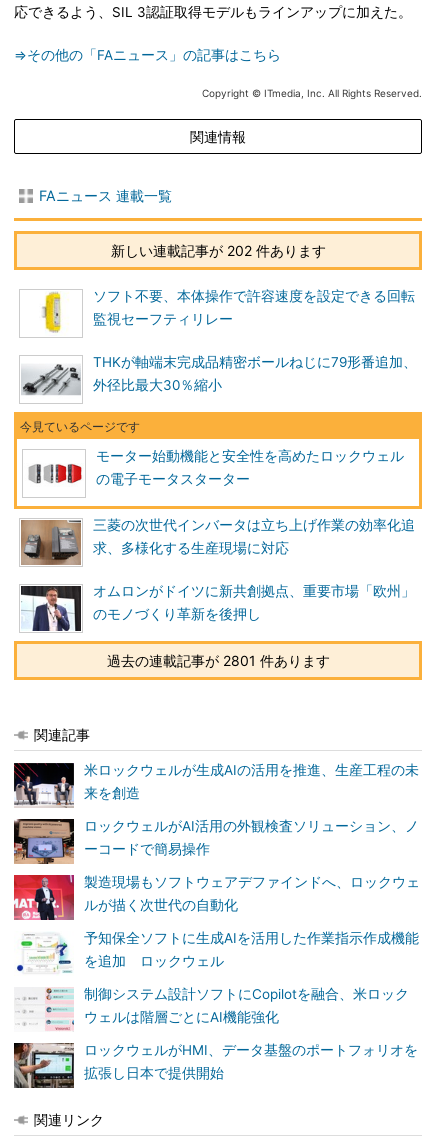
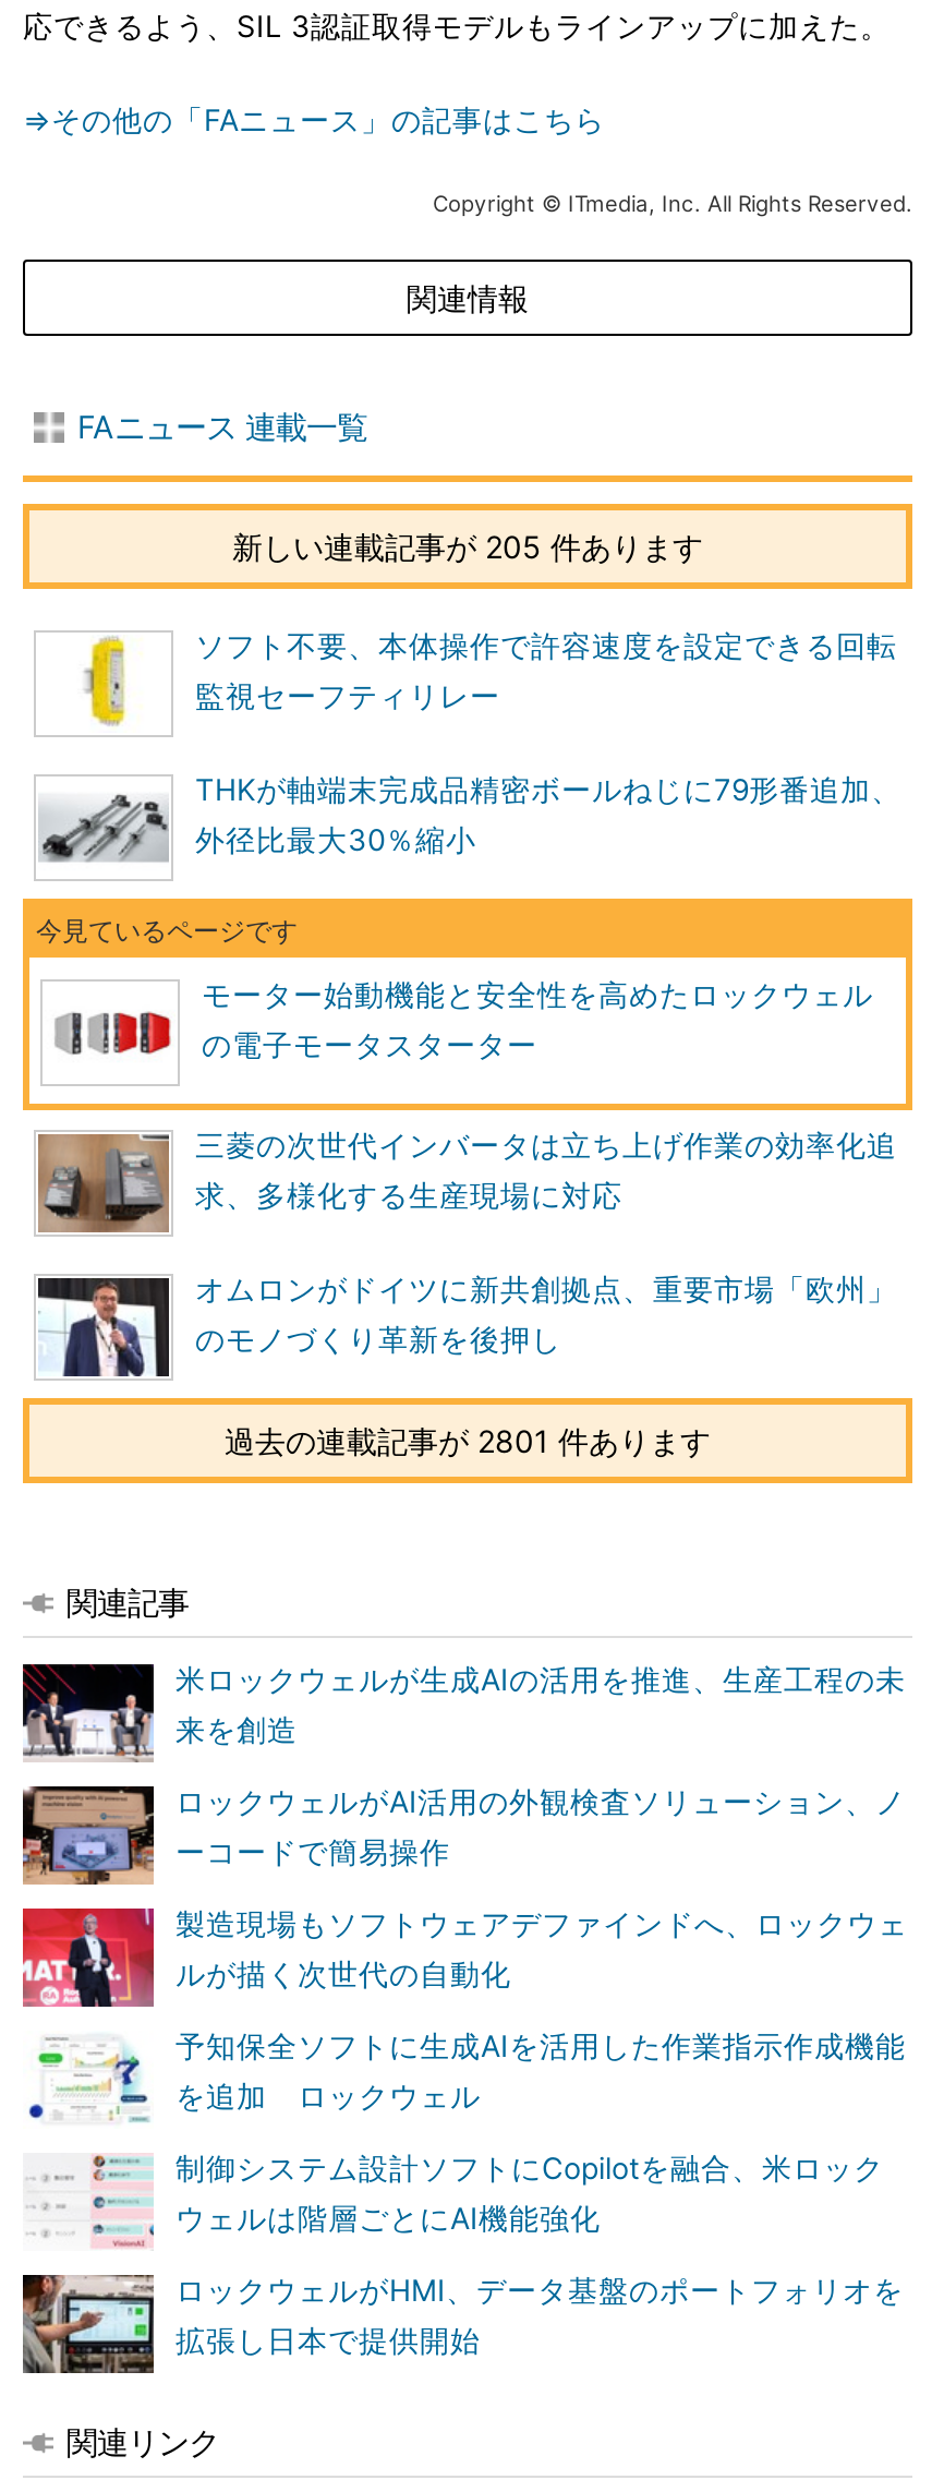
[110,242,325,259] 新しい連載記事が 202 件あります -> [232,528,703,565] 新しい連載記事が 205 件あります

